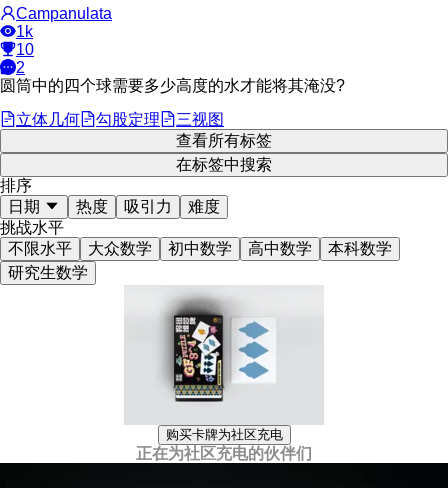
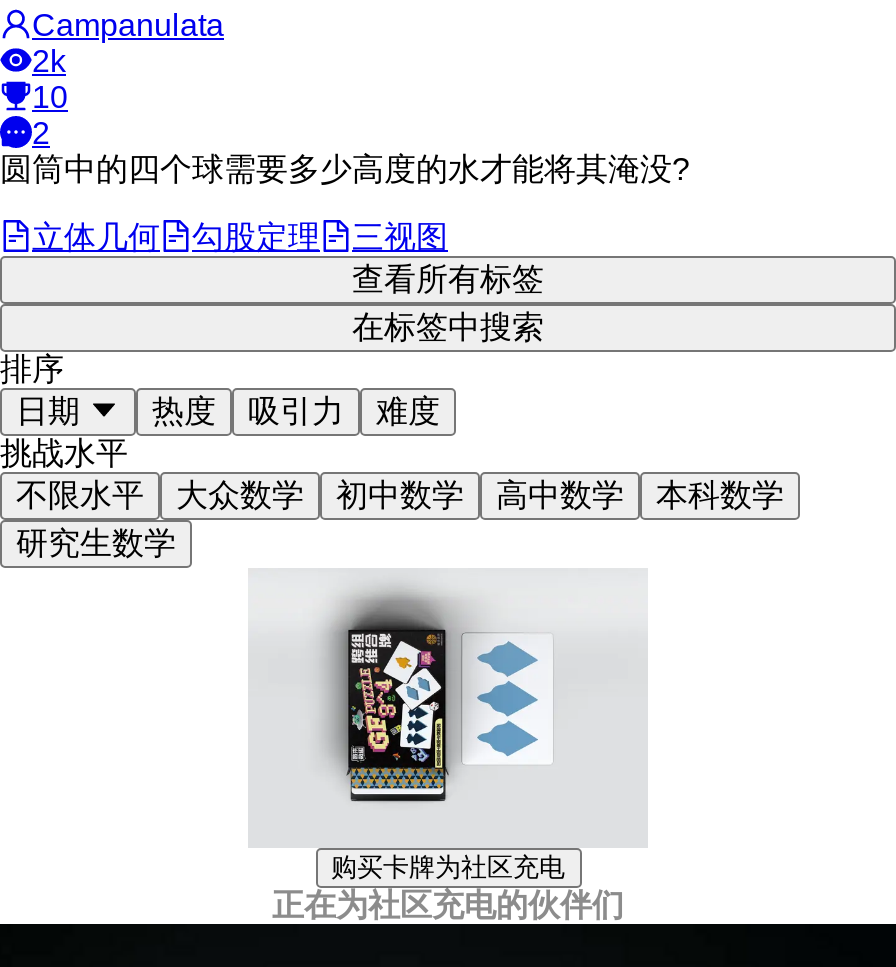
[16,23,33,40] 1k -> [32,45,66,79] 2k

